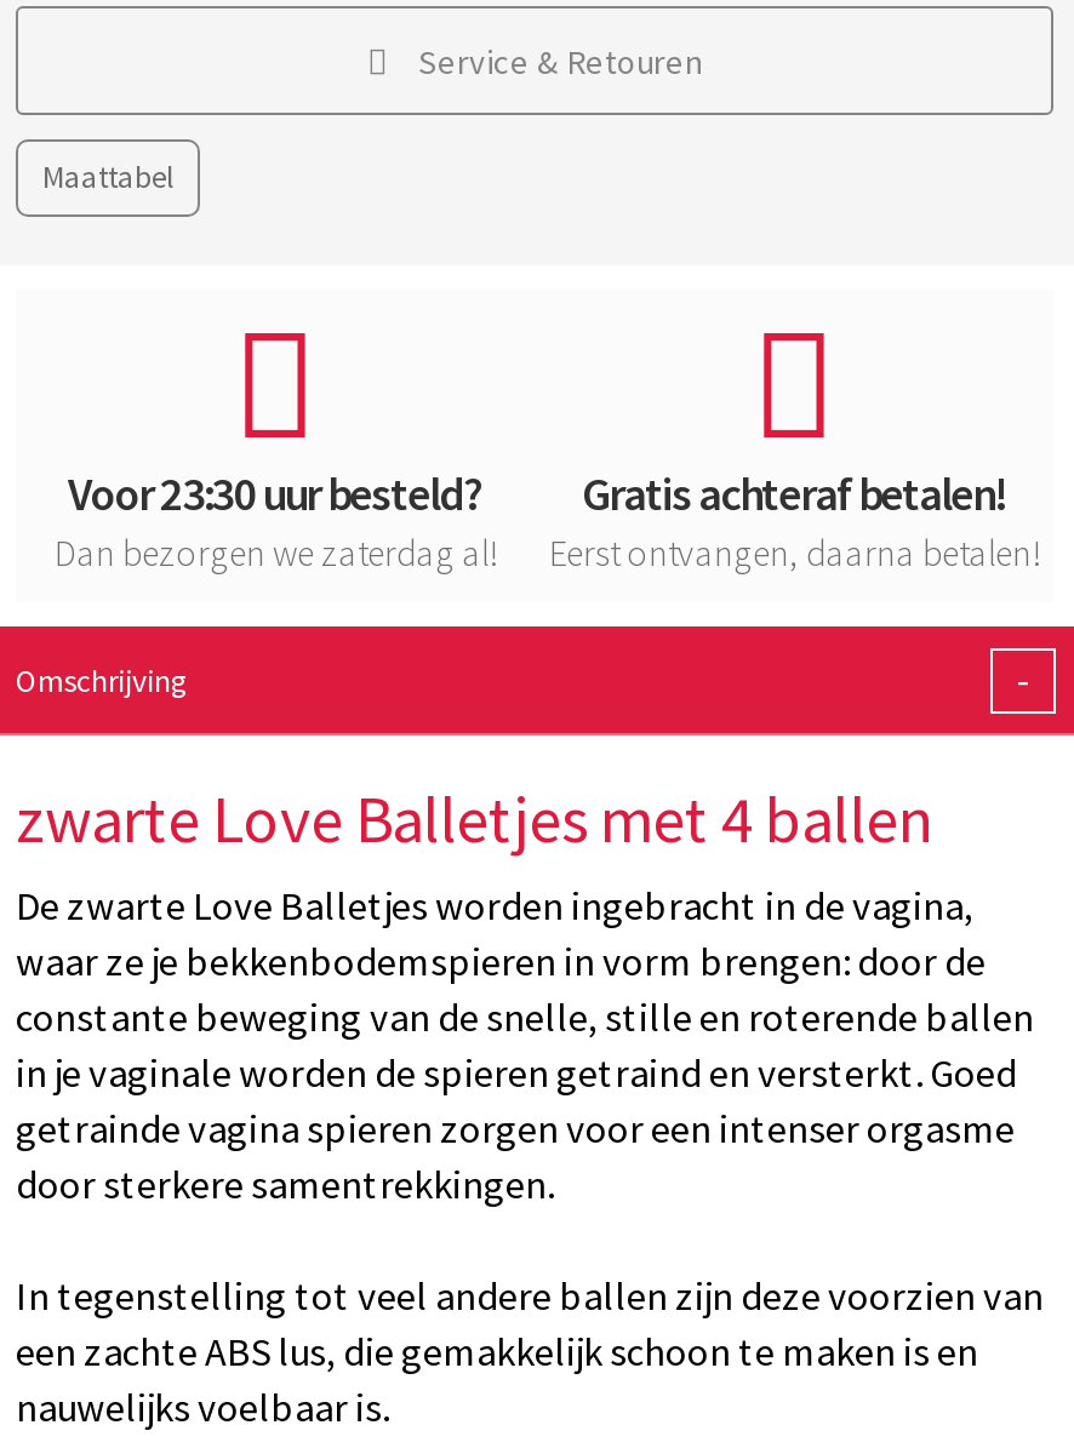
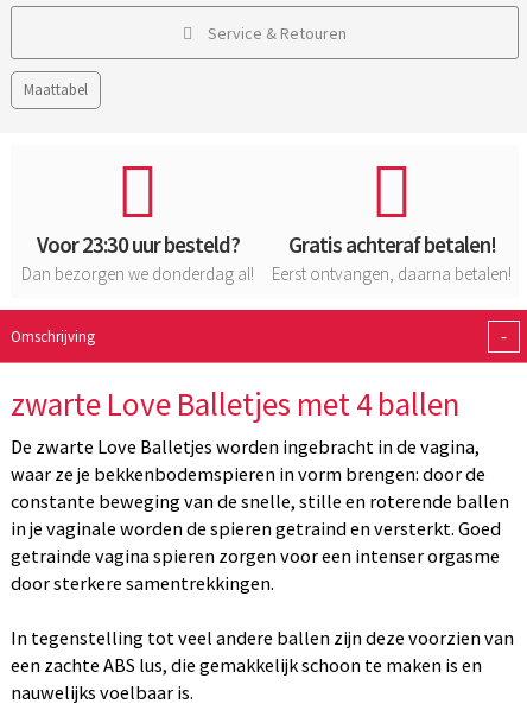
[55,530,496,576] Dan bezorgen we zaterdag al! -> [21,262,254,285] Dan bezorgen we donderdag al!

